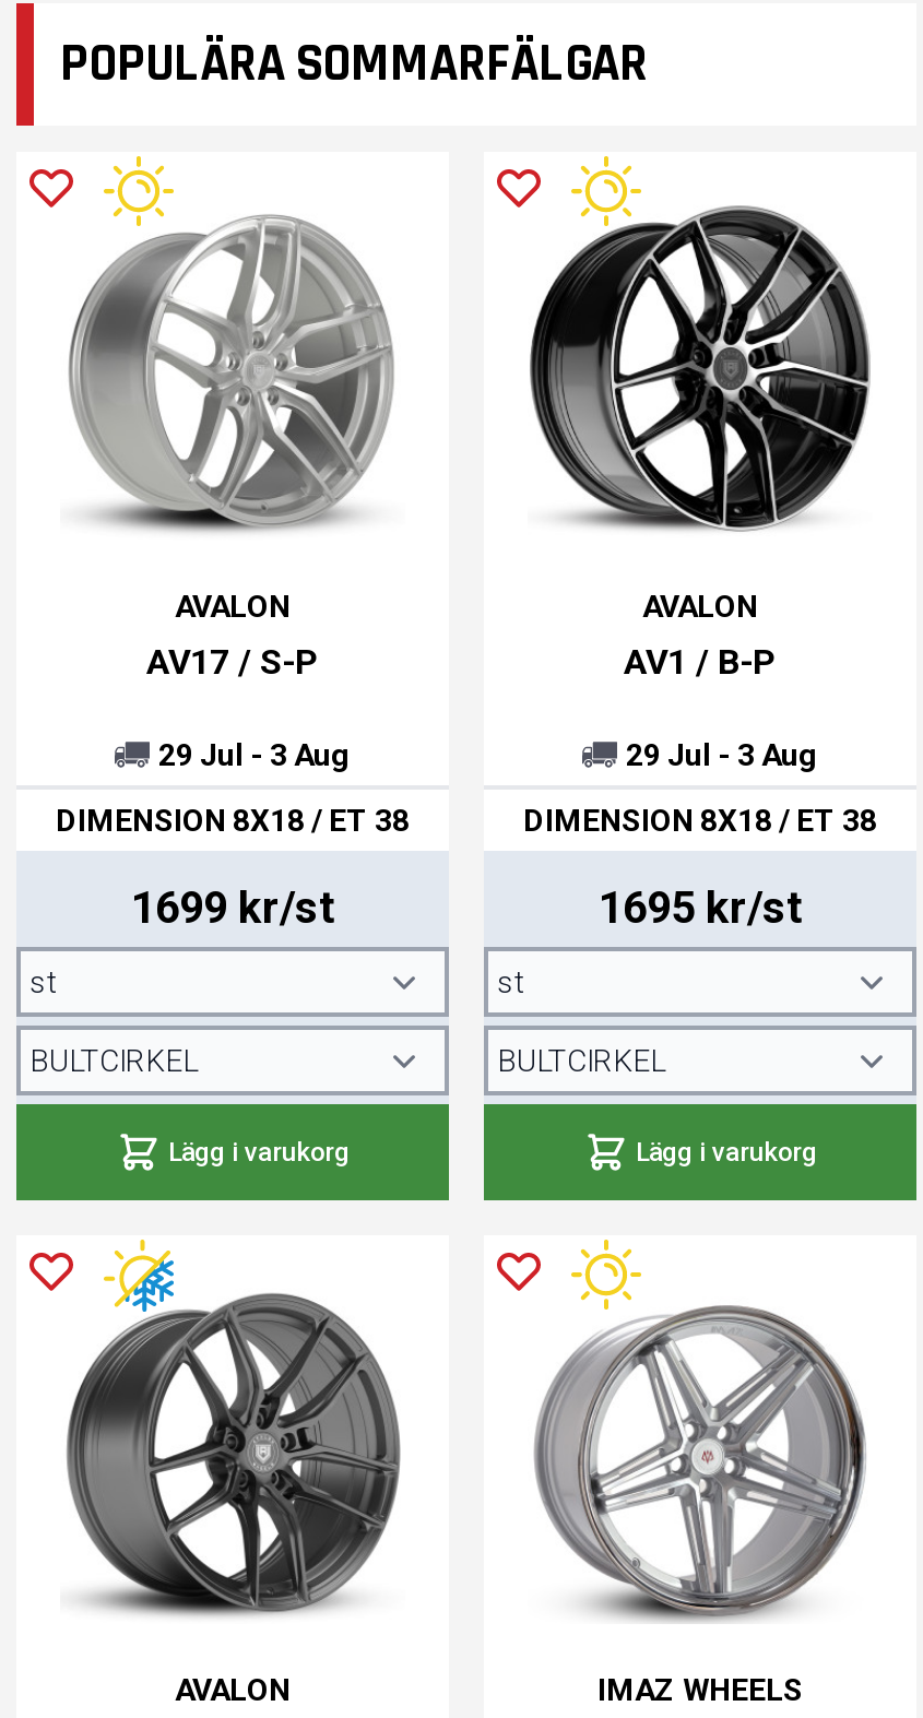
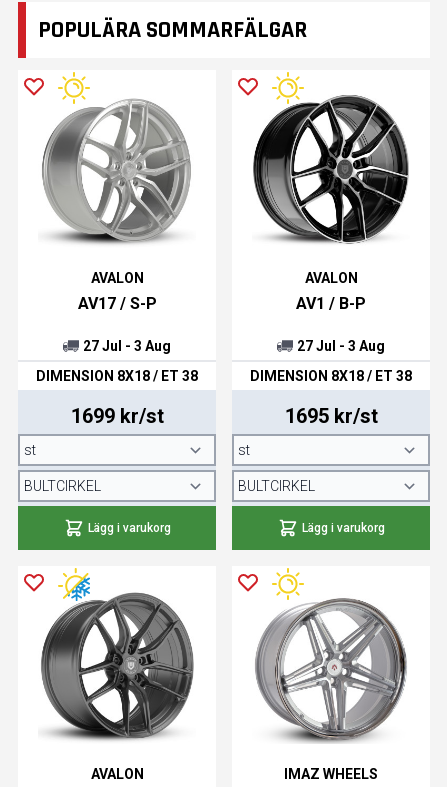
[158,737,351,772] 29 Jul - 3 Aug -> [83,338,171,354] 27 Jul - 3 Aug
[626,737,818,772] 29 Jul - 3 Aug -> [297,338,385,354] 27 Jul - 3 Aug

